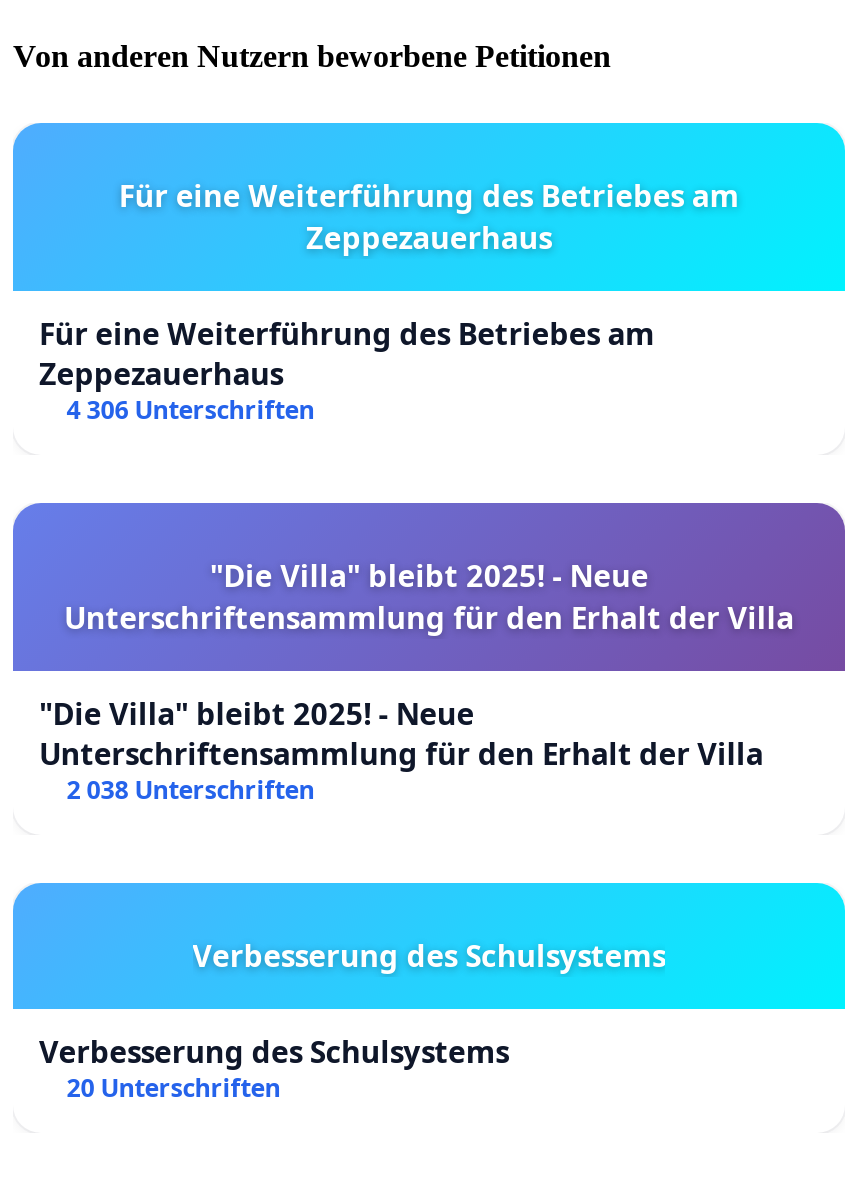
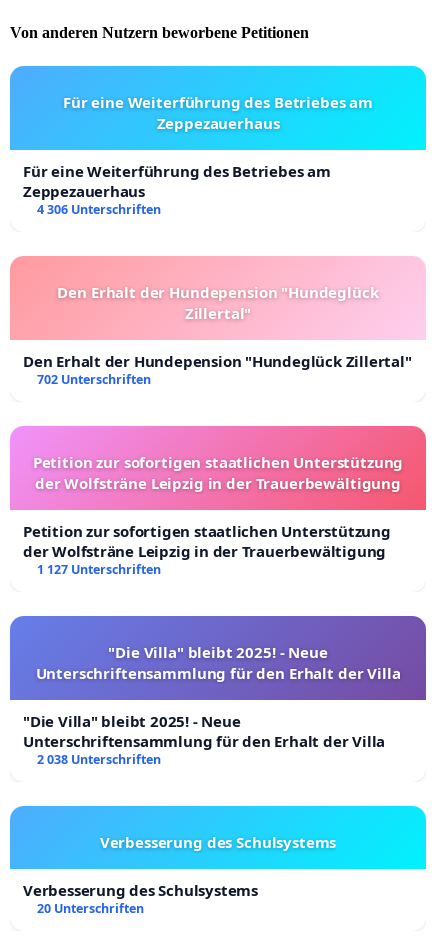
none -> [9,425,427,578] [image] | Petition zur sofortigen staatlichen Unterstützung | der Wolfsträne Leipzig in der Trauerbewältigung | Petition zur sofortigen staatlichen Unterstützung | der Wolfsträne Leipzig in der Trauerbewältigung | 1 127 Unterschriften
none -> [10,256,426,388] [image] | Den Erhalt der Hundepension "Hundeglück | Zillertal" | Den Erhalt der Hundepension "Hundeglück Zillertal" | 702 Unterschriften

